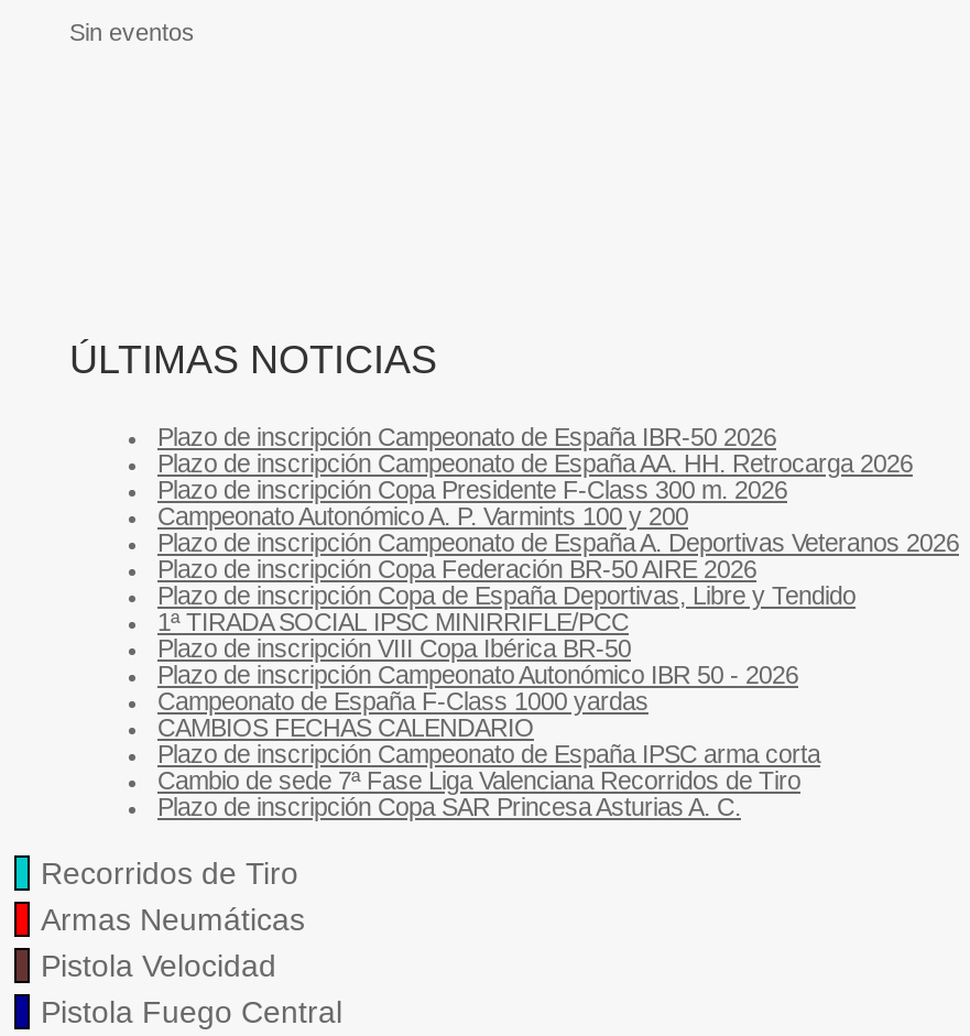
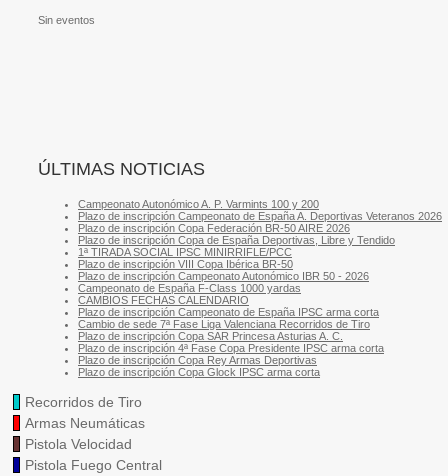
[157,424,913,503] Plazo de inscripción Campeonato de España IBR-50 2026 | Plazo de inscripción Campeonato de España AA. HH. Retrocarga 2026 | Plazo de inscripción Copa Presidente F-Class 300 m. 2026 -> none
moved [157,503,959,820] -> [78,198,442,342]: Campeonato Autonómico A. P. Varmints 100 y 200 | Plazo de inscripción Campeonato de España A. Deportivas Veteranos 2026 | Plazo de inscripción Copa Federación BR-50 AIRE 2026 | ... | Cambio de sede 7ª Fase Liga Valenciana Recorridos de Tiro | Plazo de inscripción Copa SAR Princesa Asturias A. C.
none -> [78,342,384,378] Plazo de inscripción 4ª Fase Copa Presidente IPSC arma corta | Plazo de inscripción Copa Rey Armas Deportivas | Plazo de inscripción Copa Glock IPSC arma corta

